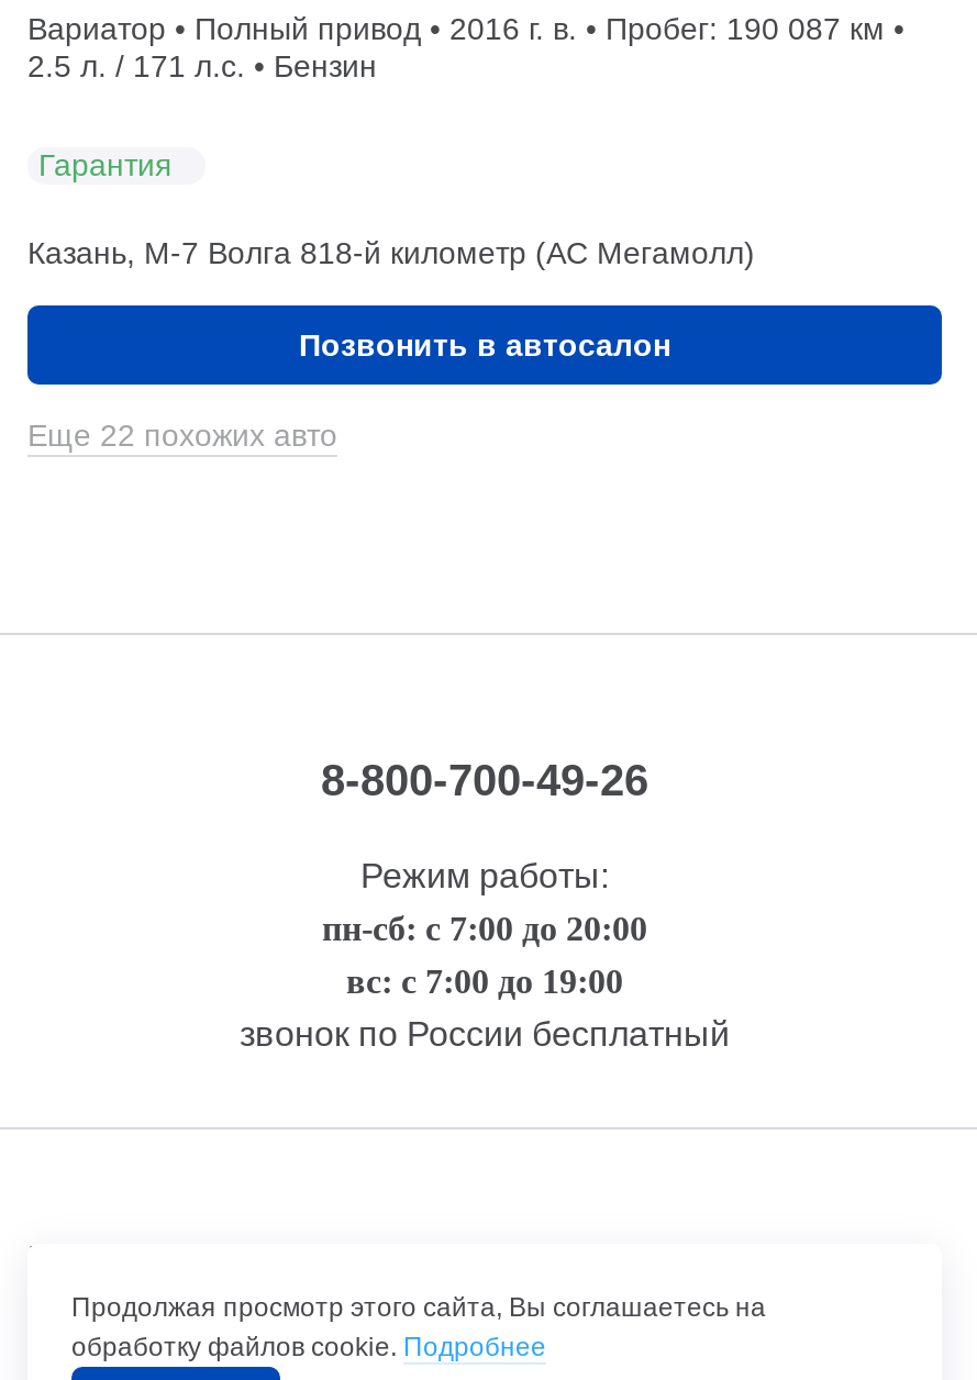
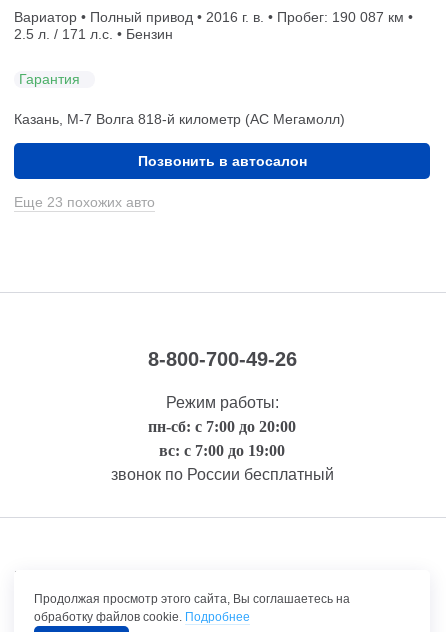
[27,417,337,452] Еще 22 похожих авто -> [14,194,155,210] Еще 23 похожих авто

